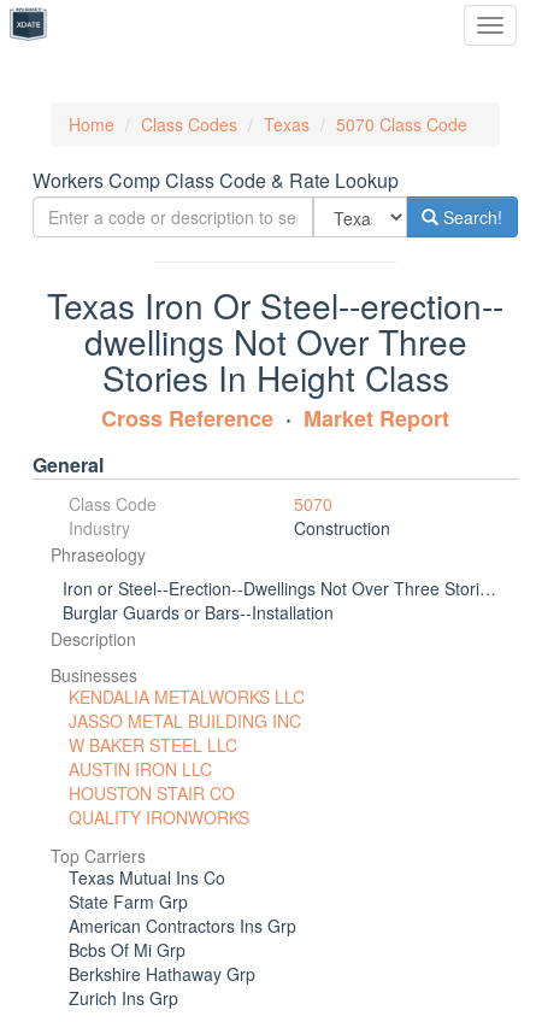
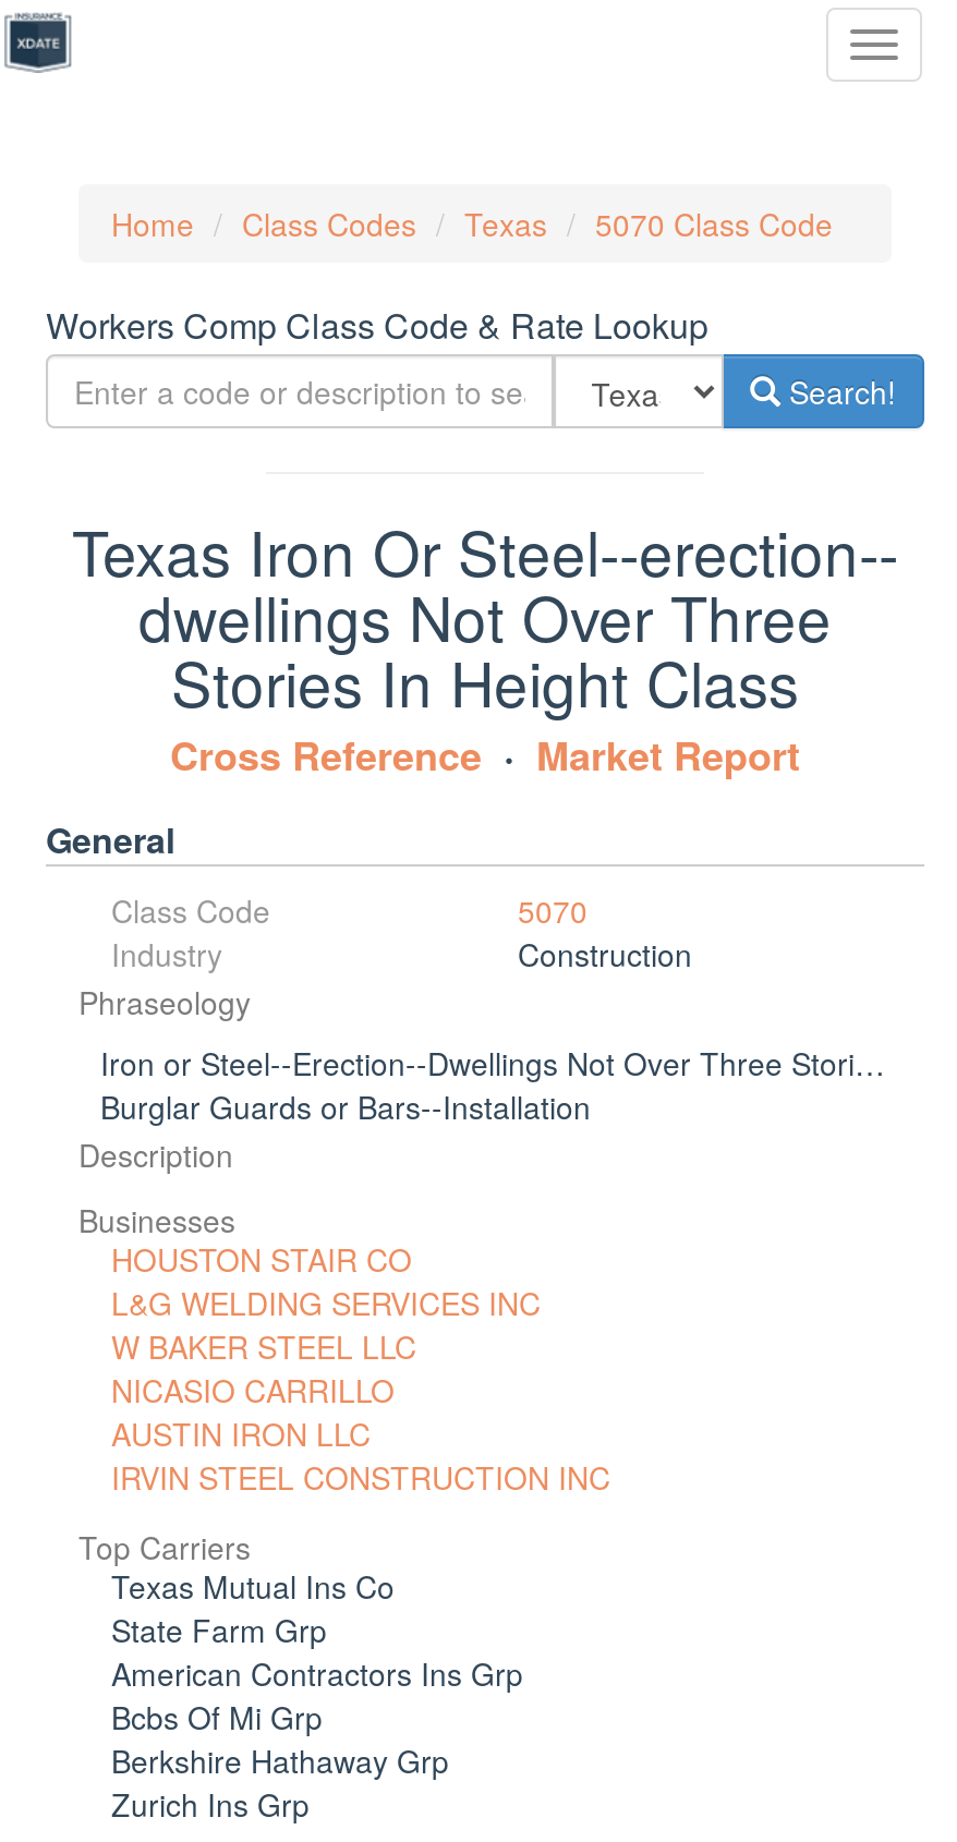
[69,685,305,733] KENDALIA METALWORKS LLC | JASSO METAL BUILDING INC -> [111,1281,541,1324] L&G WELDING SERVICES INC
none -> [111,1368,395,1411] NICASIO CARRILLO
moved [69,757,212,781] -> [111,1411,371,1455]: AUSTIN IRON LLC
moved [69,781,235,805] -> [111,1237,412,1281]: HOUSTON STAIR CO
[69,805,249,829] QUALITY IRONWORKS -> [111,1455,610,1499] IRVIN STEEL CONSTRUCTION INC

